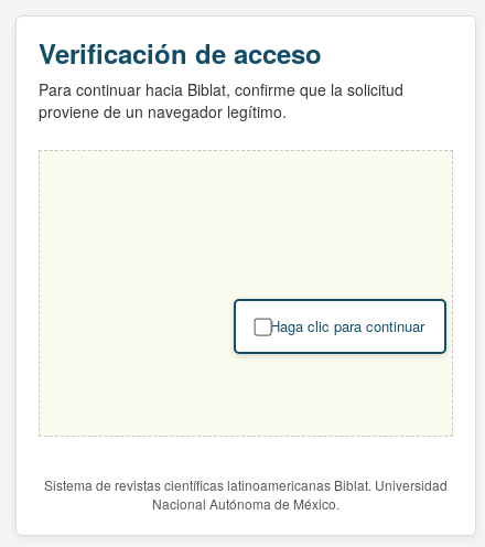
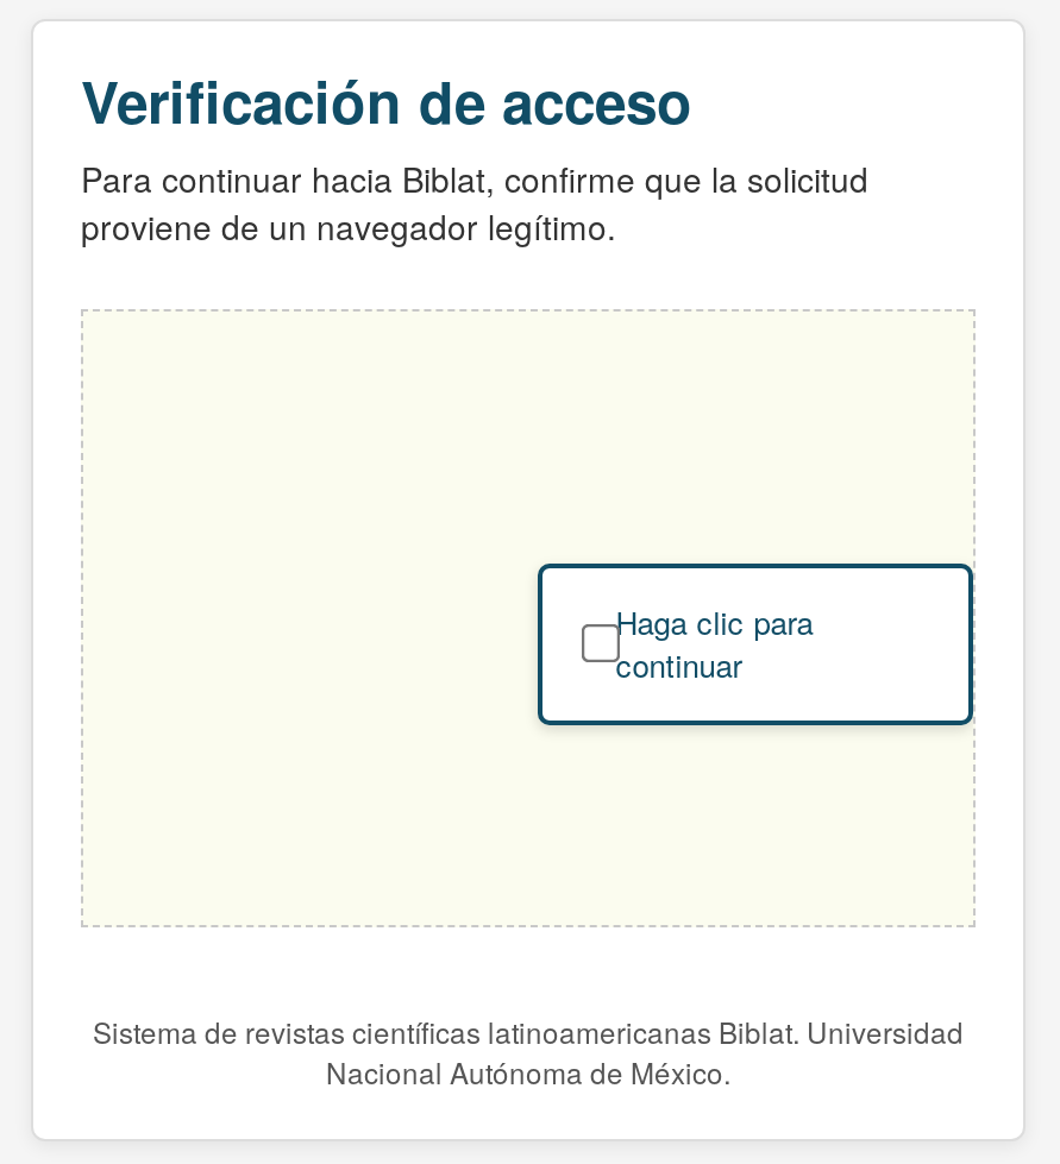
[231,267,452,357] [image] -> [500,559,976,754] [image]

